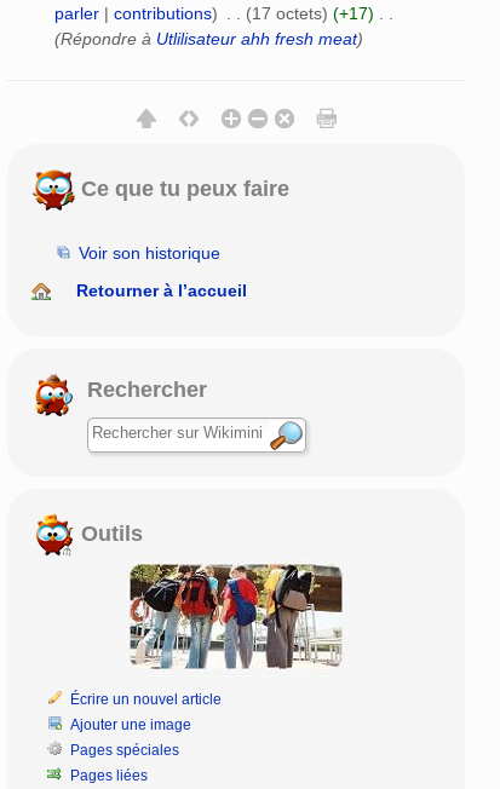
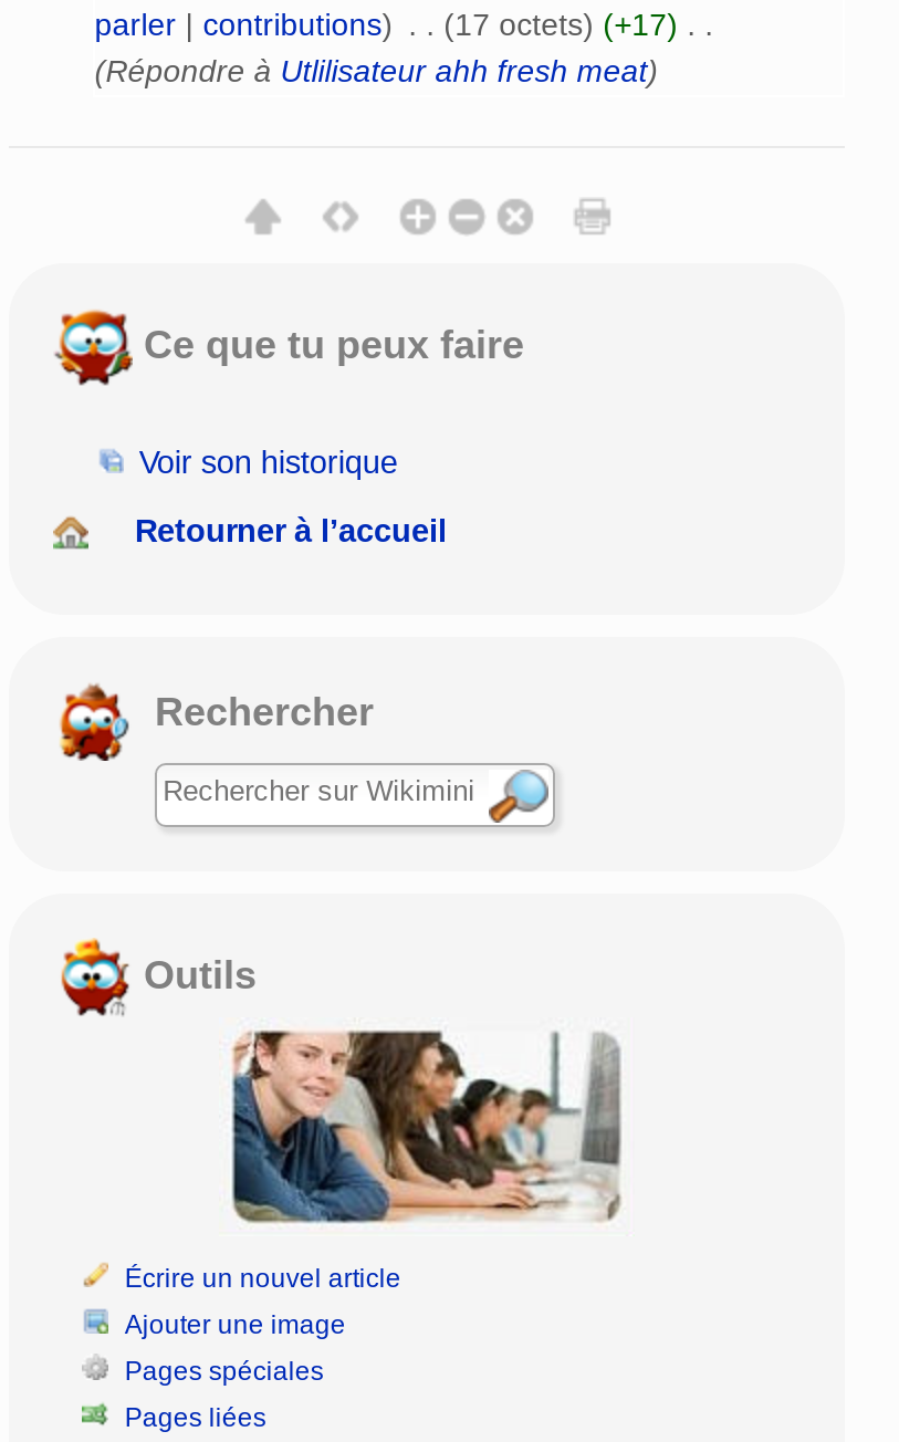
[130,563,343,669] [image] -> [230,1028,621,1225] [image]

